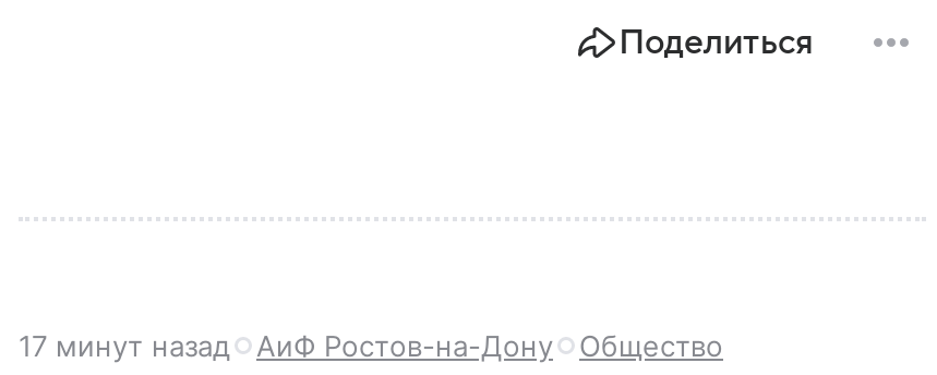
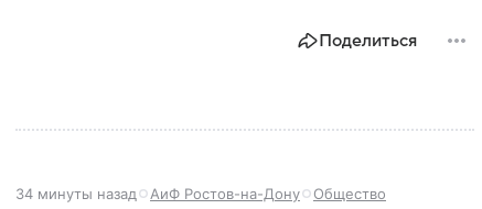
[19,327,723,362] 17 минут назад АиФ Ростов-на-Дону Общество -> [15,184,386,202] 34 минуты назад АиФ Ростов-на-Дону Общество

